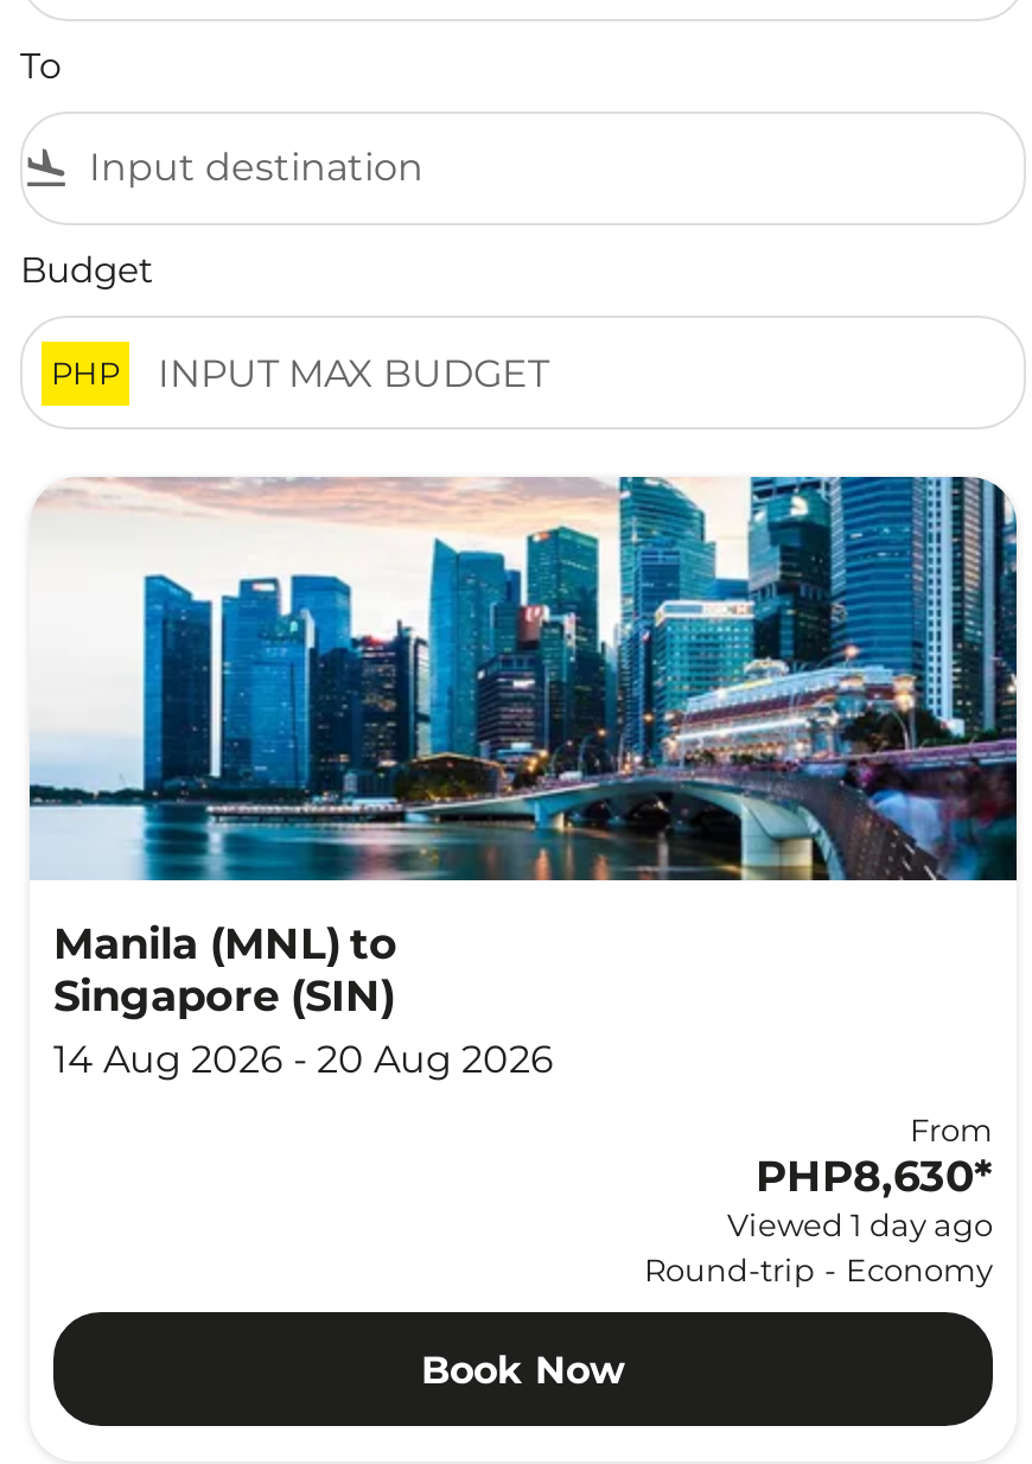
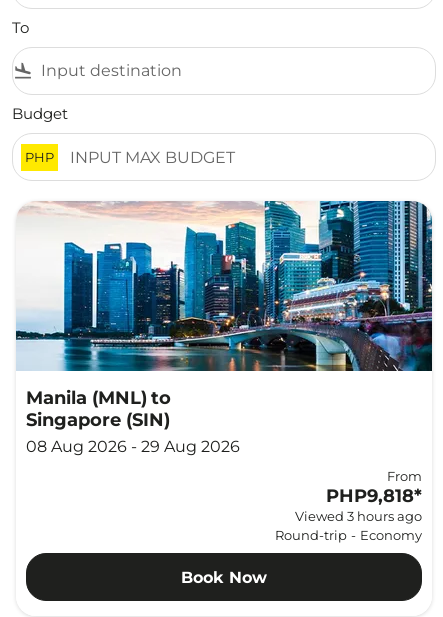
[53,1037,554,1082] 14 Aug 2026 - 20 Aug 2026 -> [26,437,240,456] 08 Aug 2026 - 29 Aug 2026
[727,1151,993,1243] PHP8,630* | Viewed 1 day ago -> [295,485,422,524] PHP9,818* | Viewed 3 hours ago

